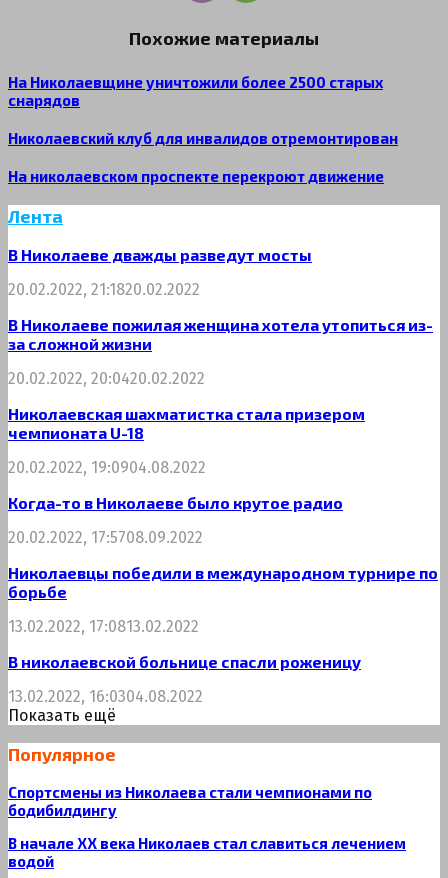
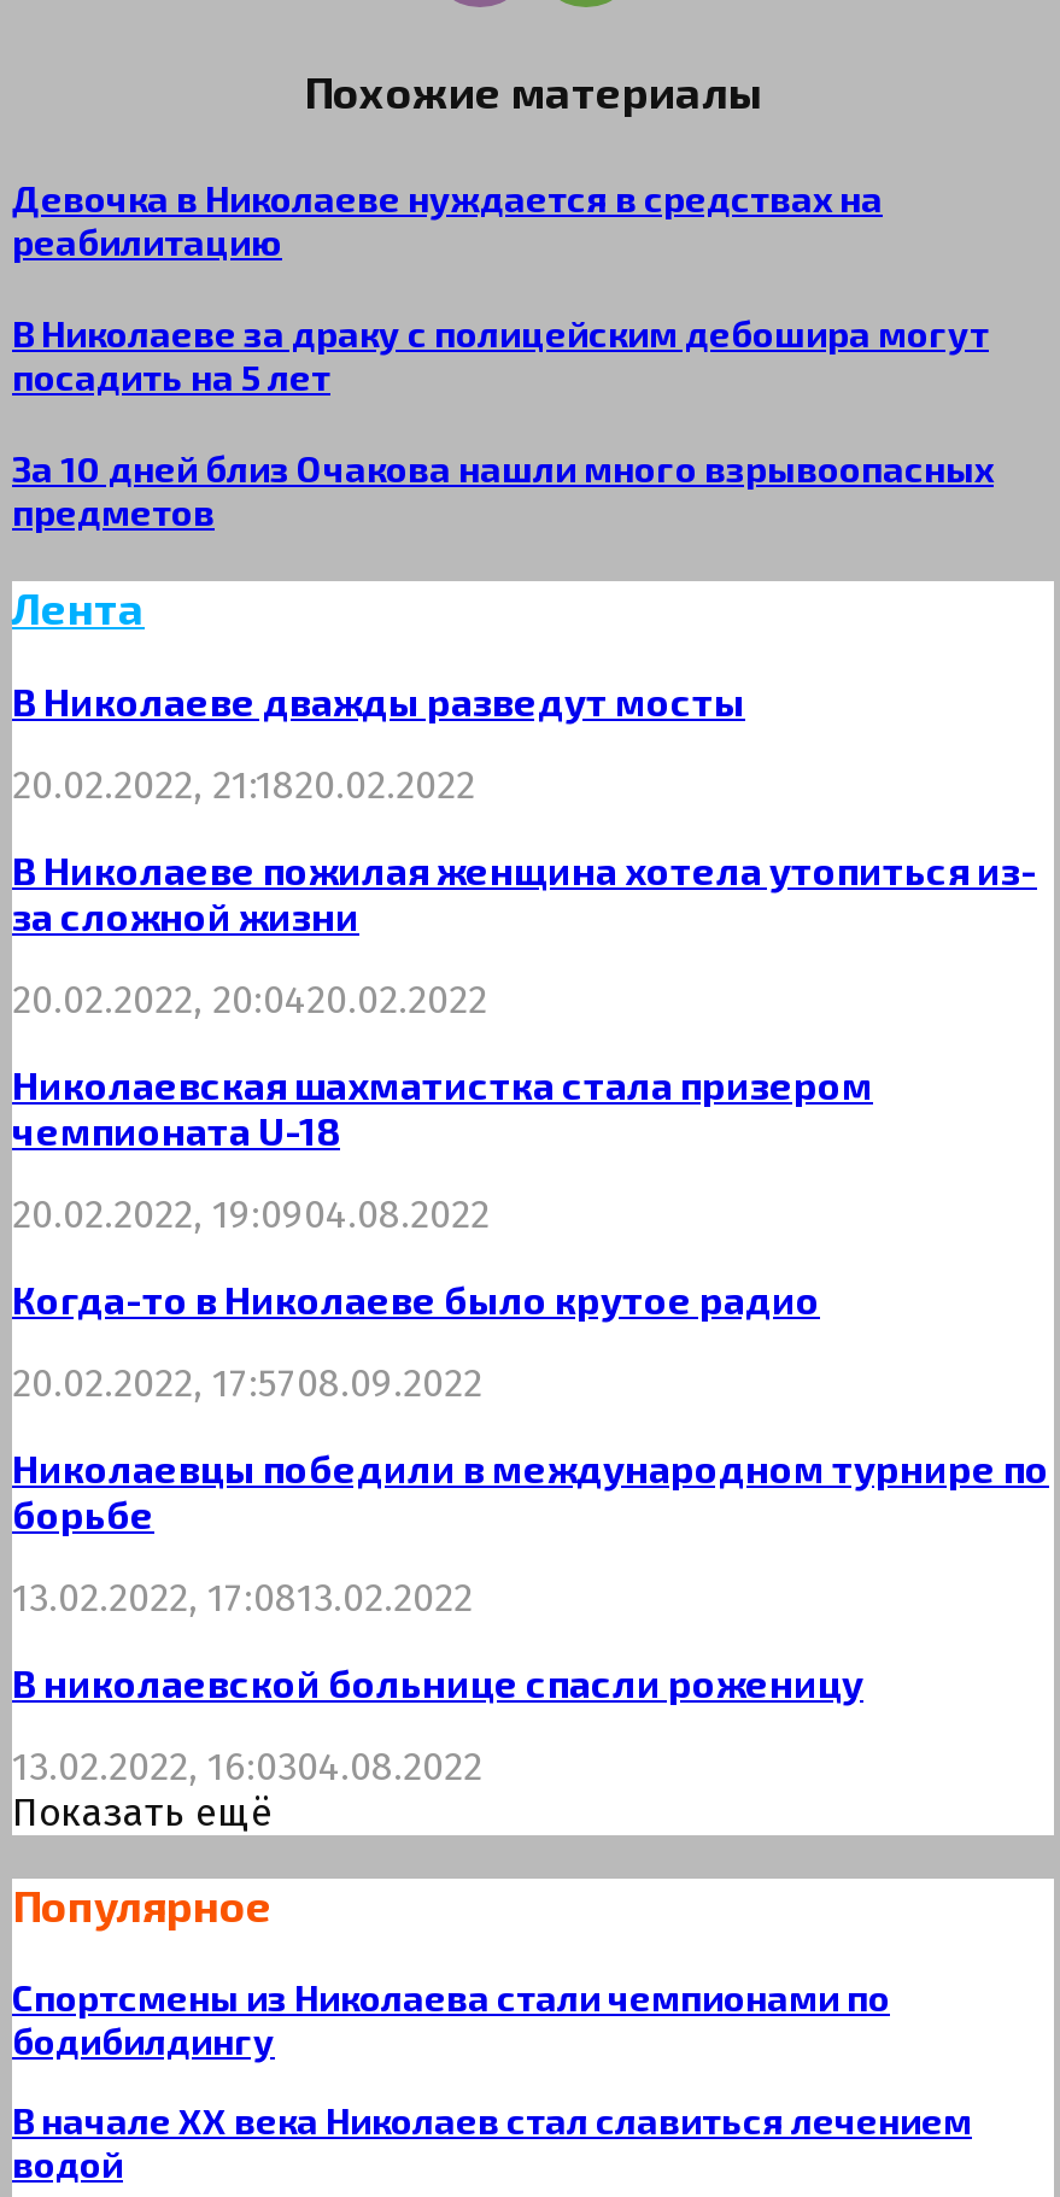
[8,73,383,109] На Николаевщине уничтожили более 2500 старых | снарядов -> [12,176,883,263] Девочка в Николаеве нуждается в средствах на | реабилитацию
[8,129,398,147] Николаевский клуб для инвалидов отремонтирован -> [12,311,989,397] В Николаеве за драку с полицейским дебошира могут | посадить на 5 лет
[8,167,384,185] На николаевском проспекте перекроют движение -> [12,446,994,532] За 10 дней близ Очакова нашли много взрывоопасных | предметов

